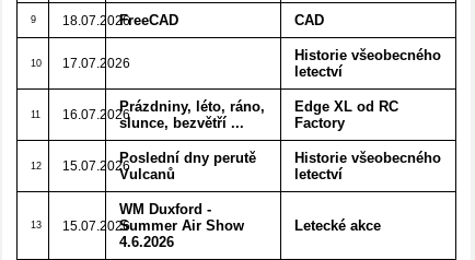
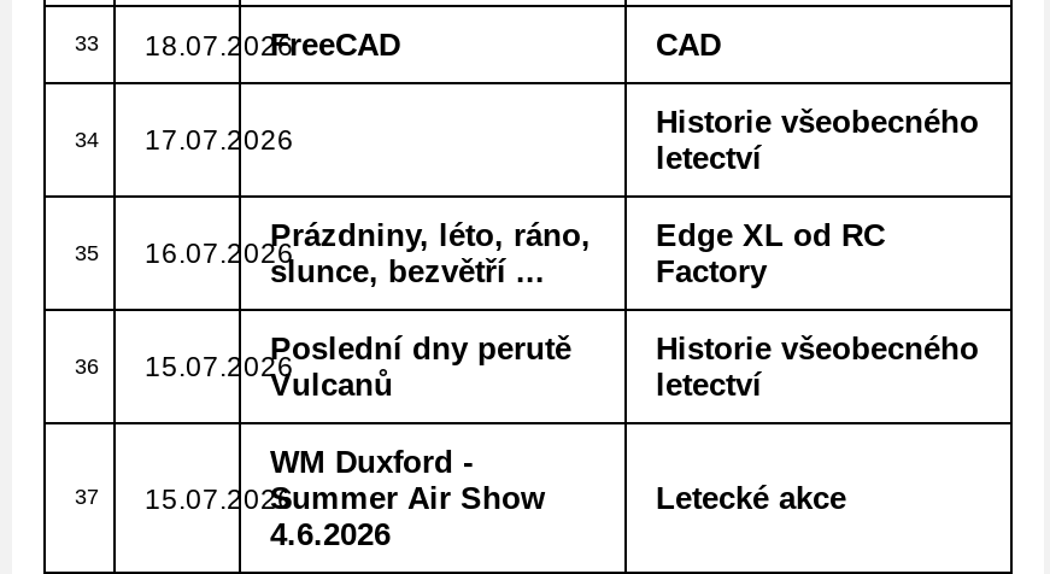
[31,14,36,25] 9 -> [75,31,99,55] 33
[31,58,42,69] 10 -> [75,127,99,151] 34
[31,109,40,120] 11 -> [75,241,99,265] 35
[31,160,42,171] 12 -> [75,354,99,378] 36
[31,219,42,230] 13 -> [75,484,99,508] 37

